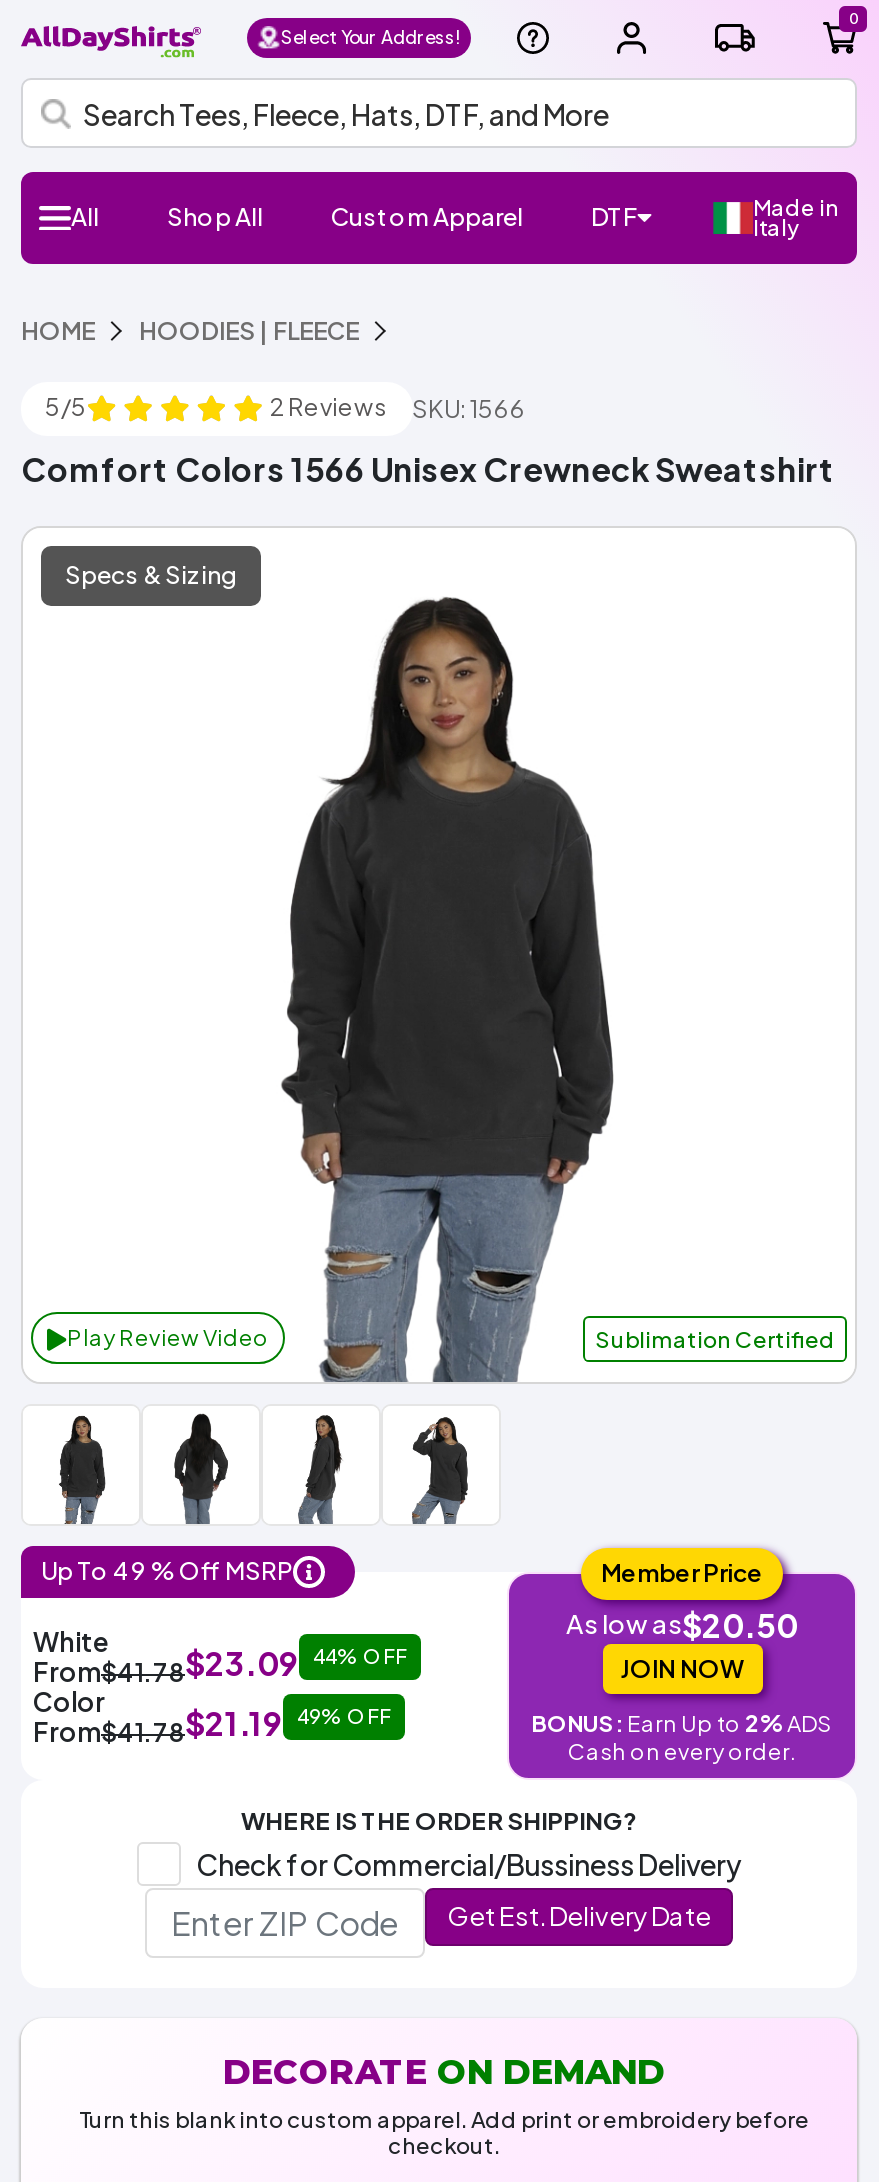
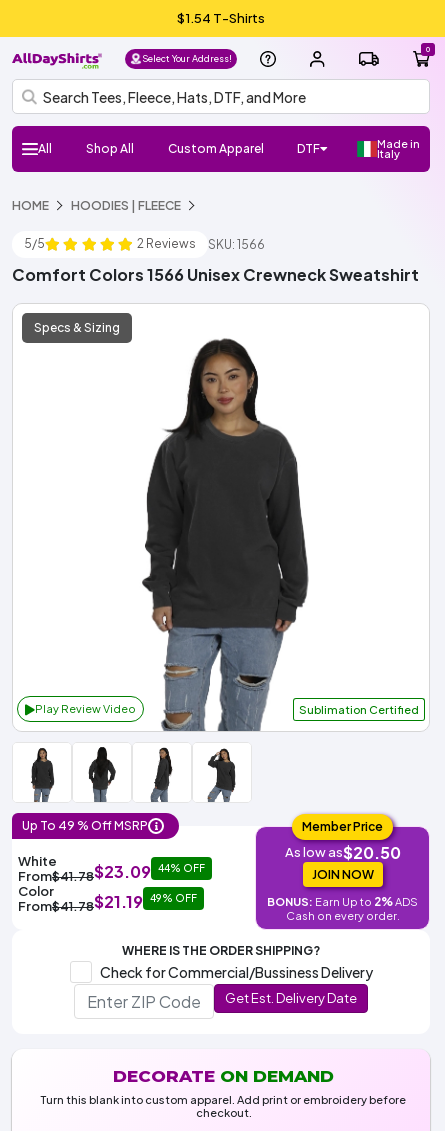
none -> [177,10,265,26] $1.54 T-Shirts

